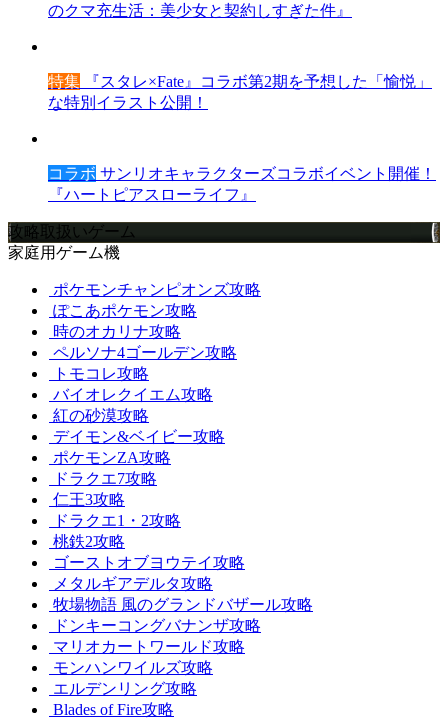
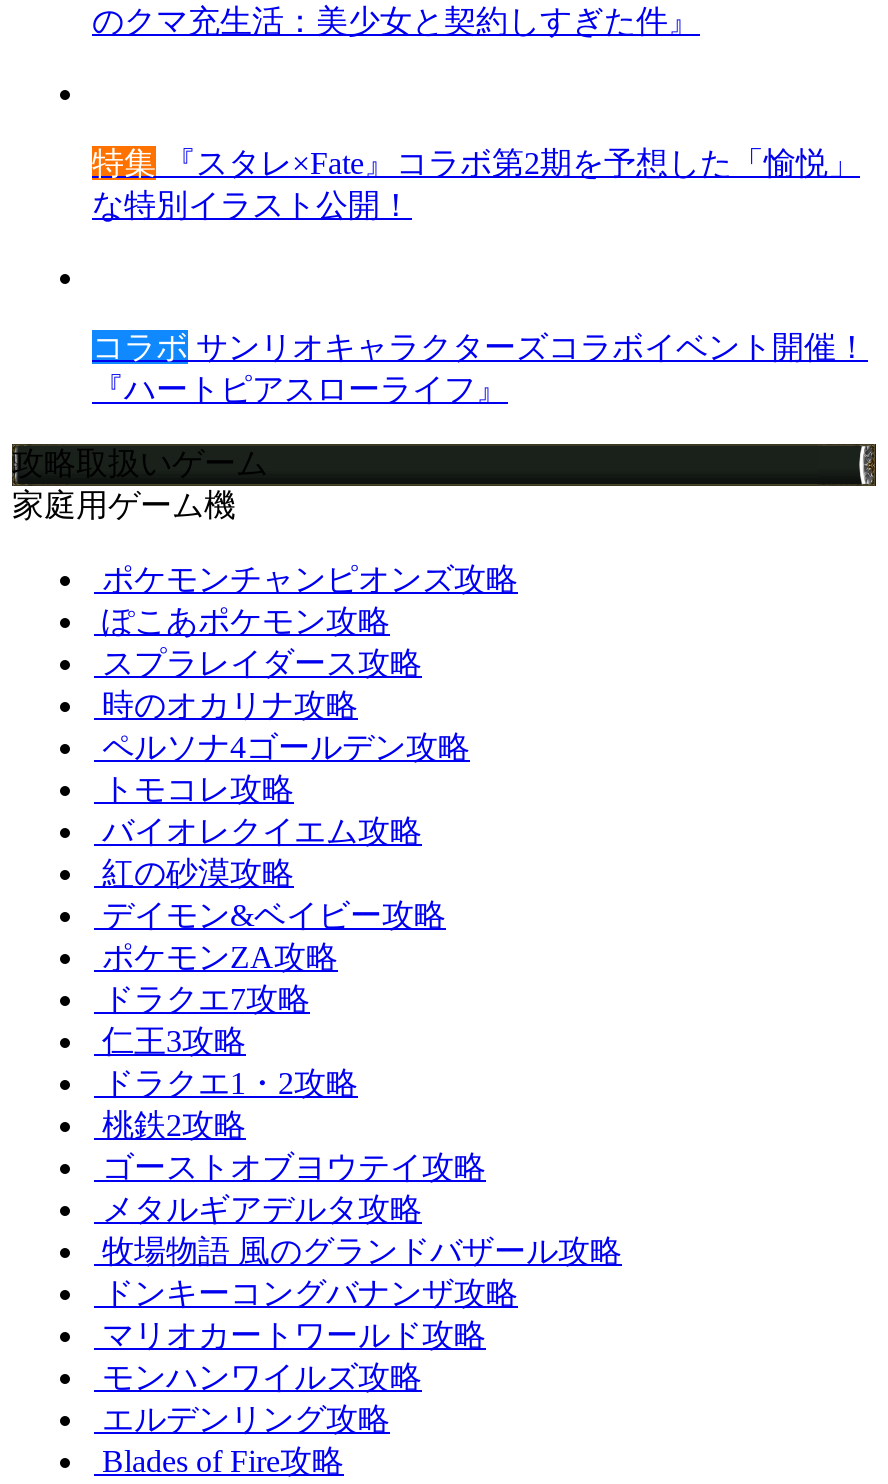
none -> [102,646,422,680] スプラレイダース攻略

